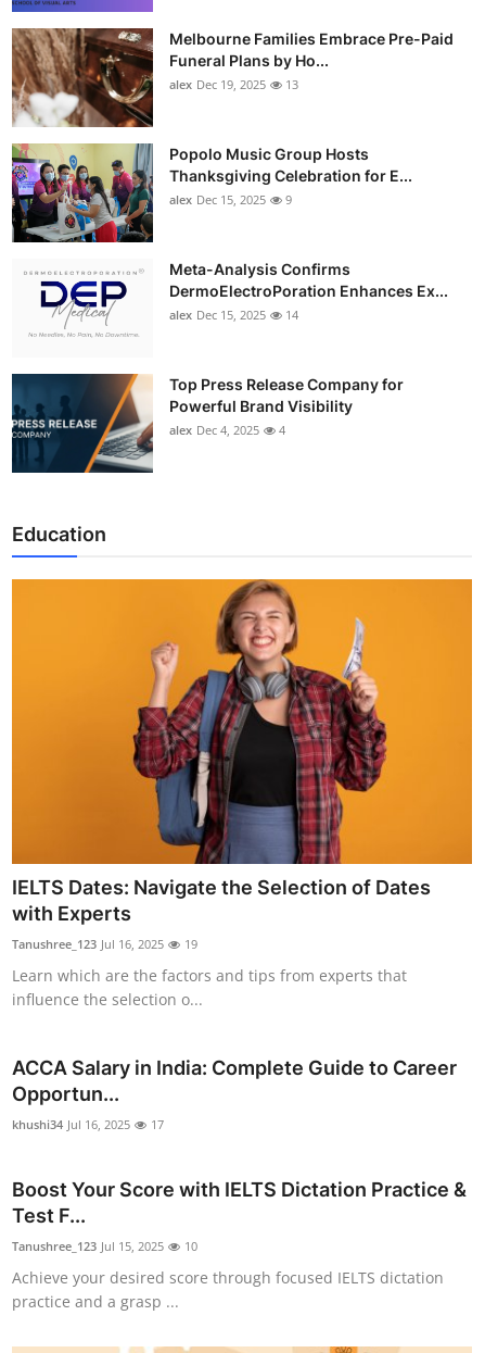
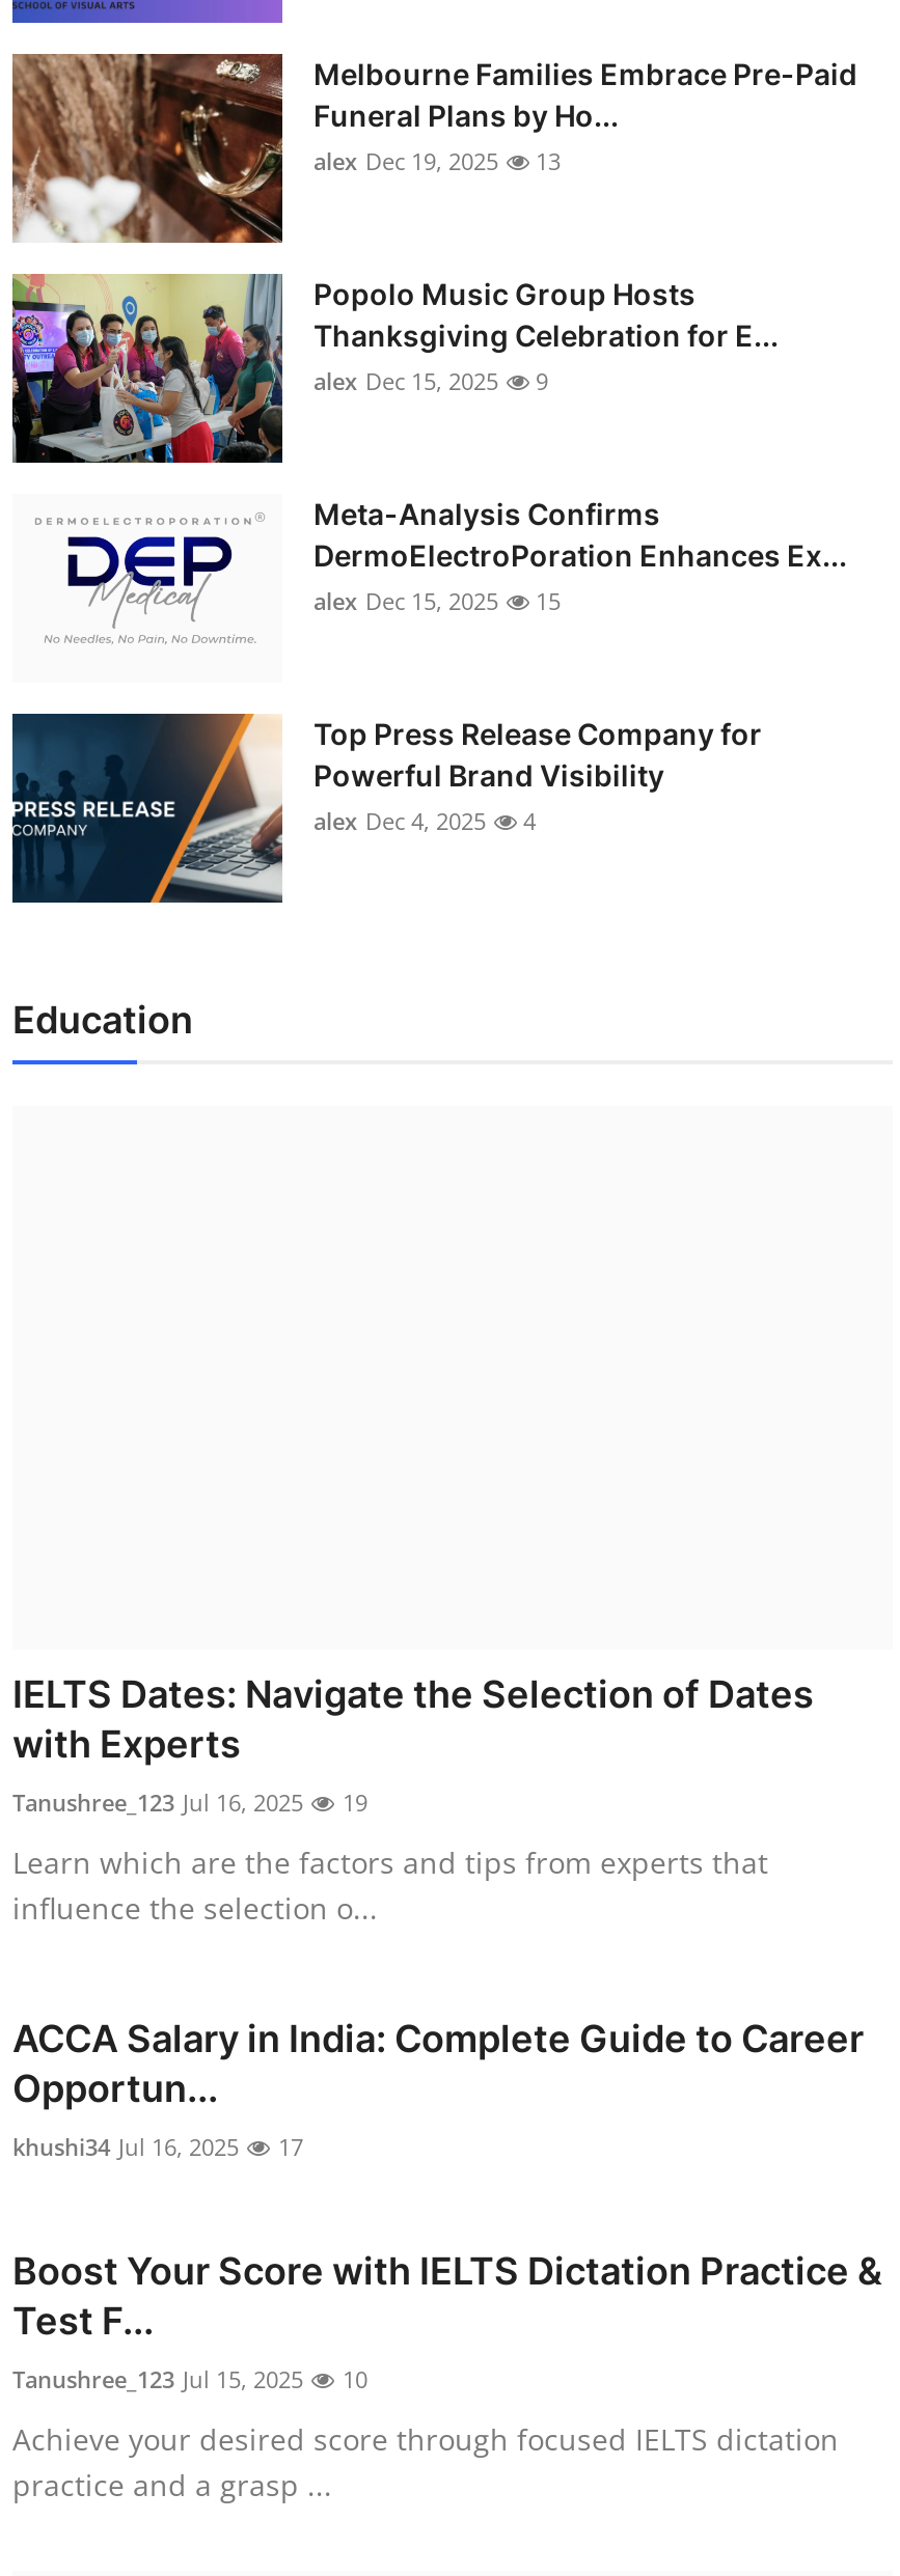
[169,306,298,323] alex Dec 15, 2025 14 -> [313,585,561,616] alex Dec 15, 2025 15
[11,578,473,865] [image] -> none

